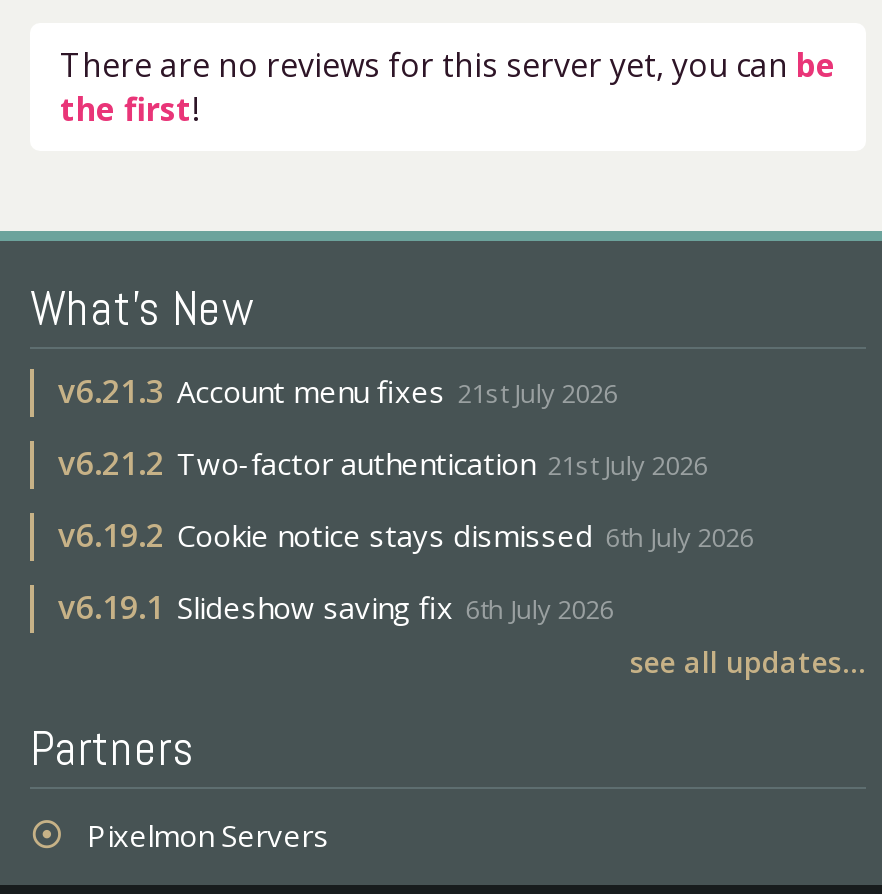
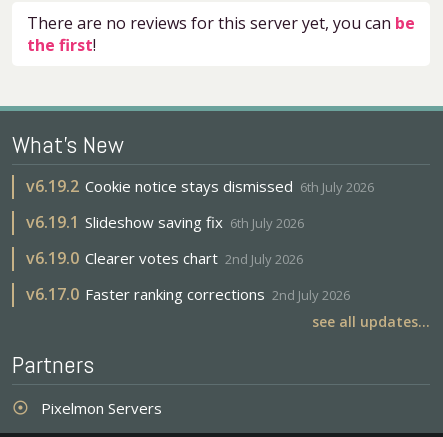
[58,369,708,485] v6.21.3 Account menu fixes 21st July 2026 | v6.21.2 Two-factor authentication 21st July 2026 -> none
moved [58,513,754,629] -> [26,175,374,233]: v6.19.2 Cookie notice stays dismissed 6th July 2026 | v6.19.1 Slideshow saving fix 6th July 2026
none -> [26,247,350,305] v6.19.0 Clearer votes chart 2nd July 2026 | v6.17.0 Faster ranking corrections 2nd July 2026

